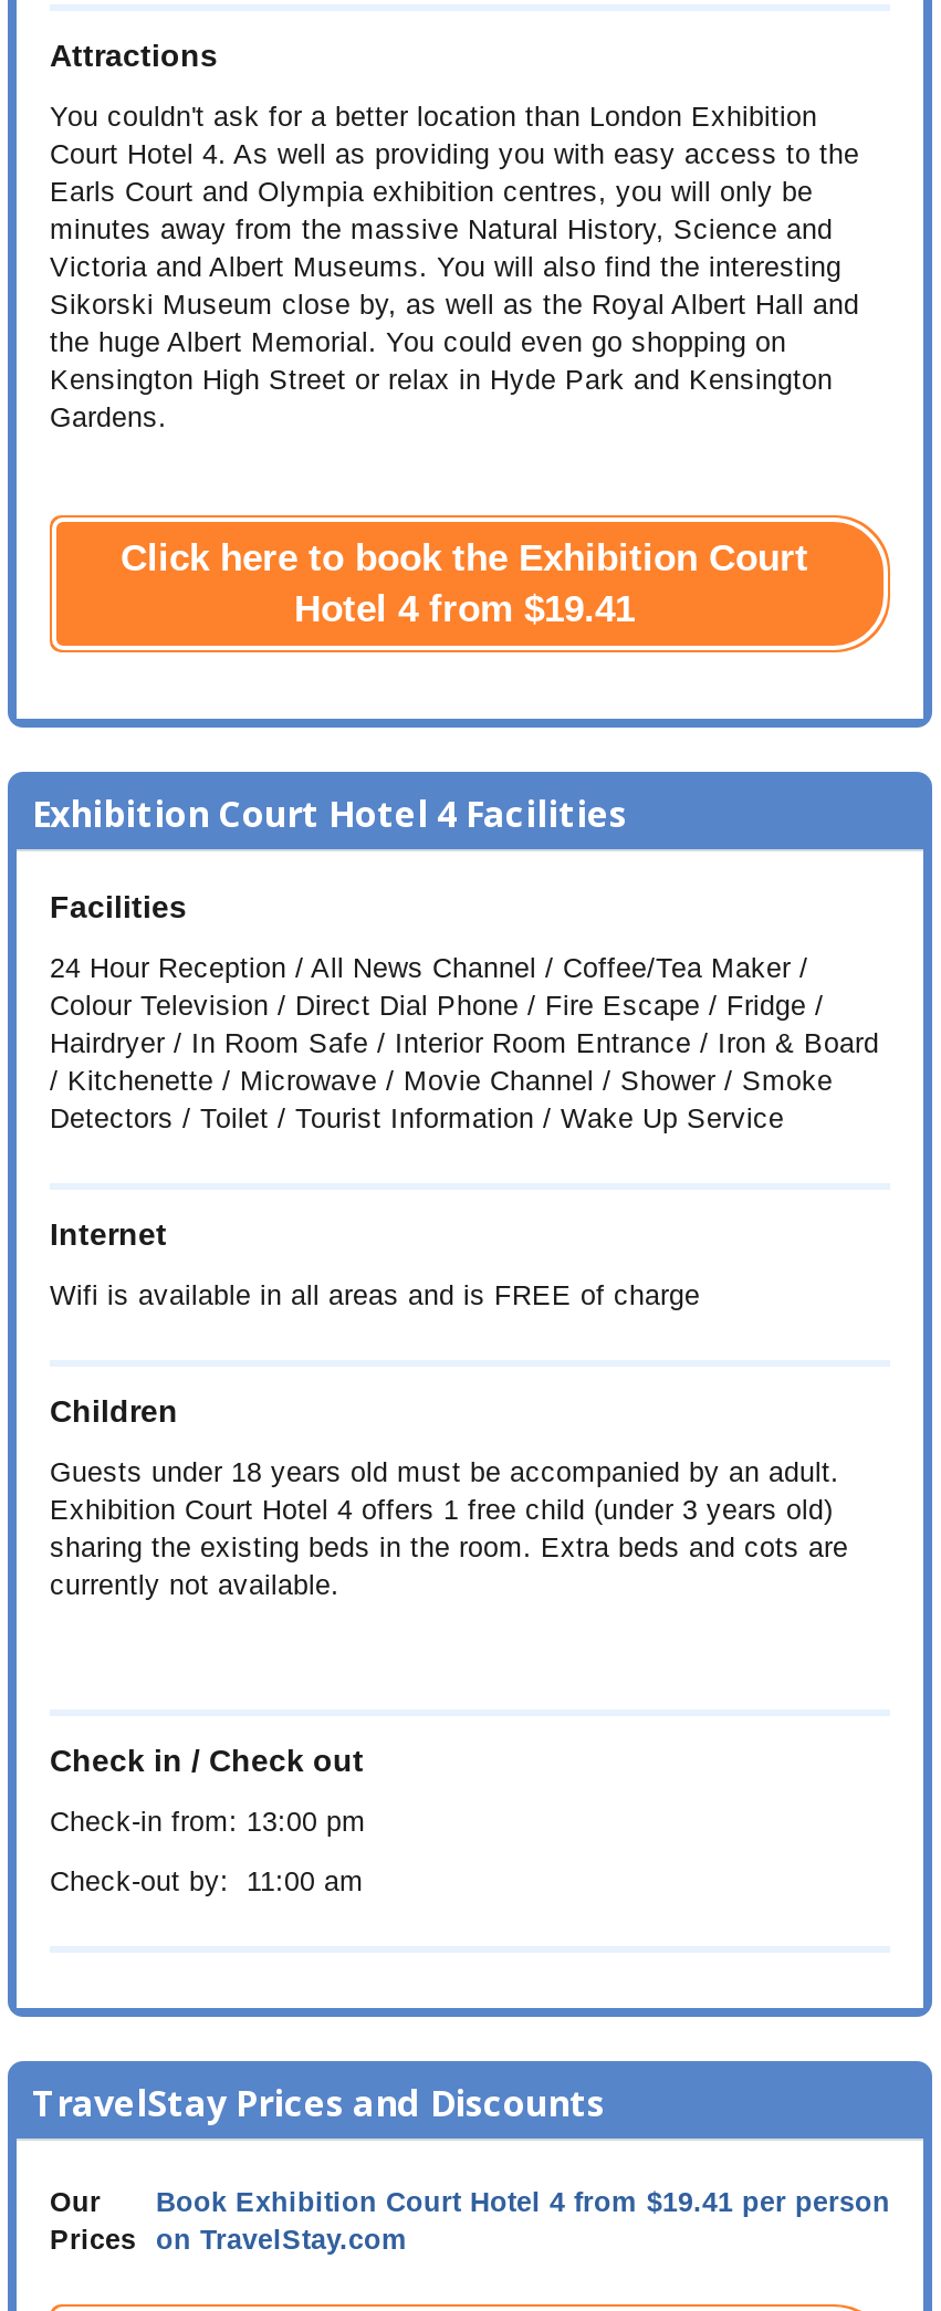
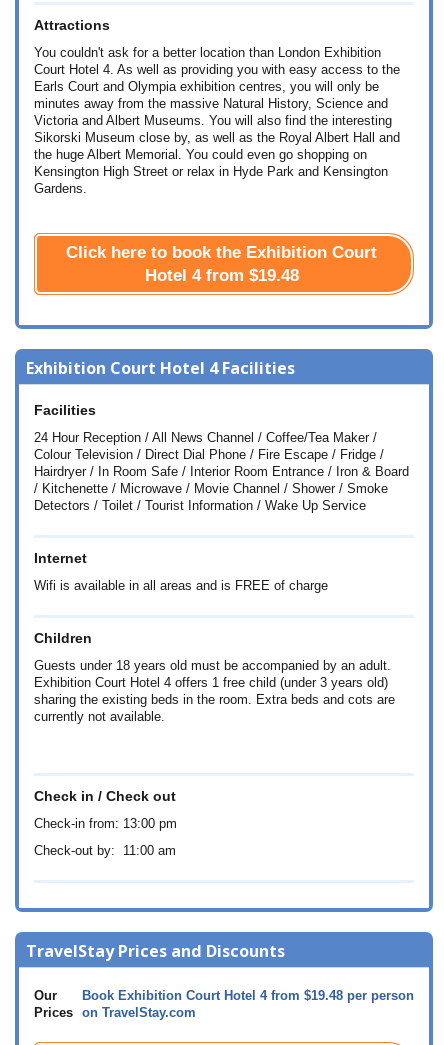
[294,588,635,630] Hotel 4 from $19.41 -> [144,266,298,285] Hotel 4 from $19.48
[156,2187,890,2218] Book Exhibition Court Hotel 4 from $19.41 per person -> [82,989,414,1003] Book Exhibition Court Hotel 4 from $19.48 per person

